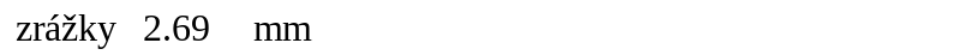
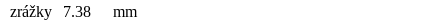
[16,8,311,49] zrážky 2.69 mm -> [10,3,137,20] zrážky 7.38 mm

